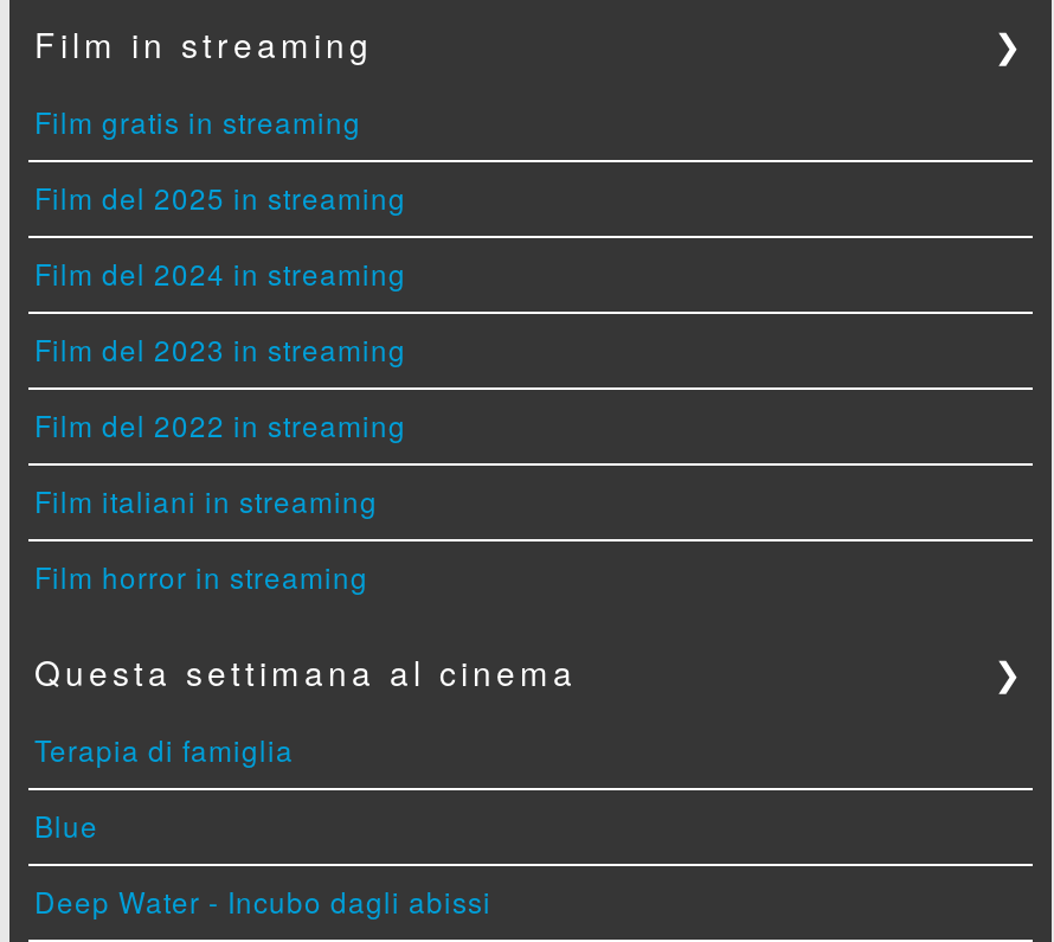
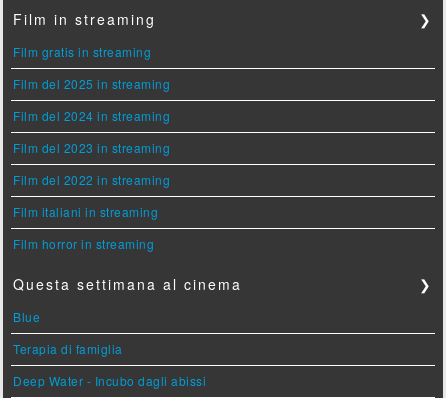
moved [34,730,294,770] -> [13,340,123,357]: Terapia di famiglia
moved [34,806,98,846] -> [13,308,40,325]: Blue

